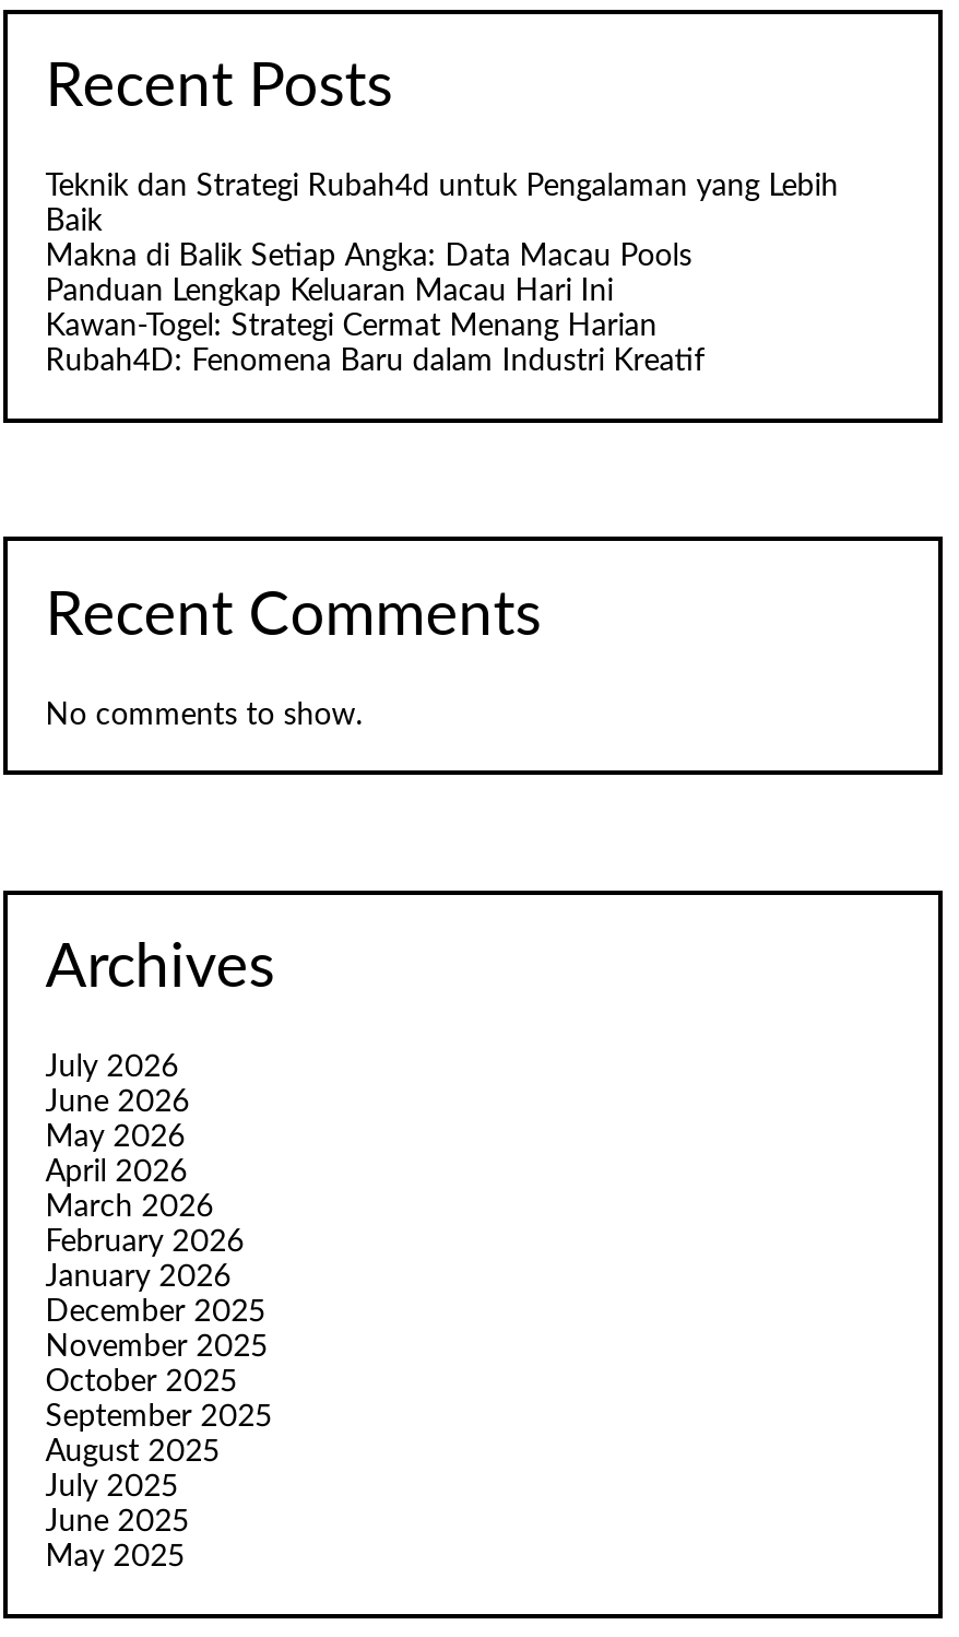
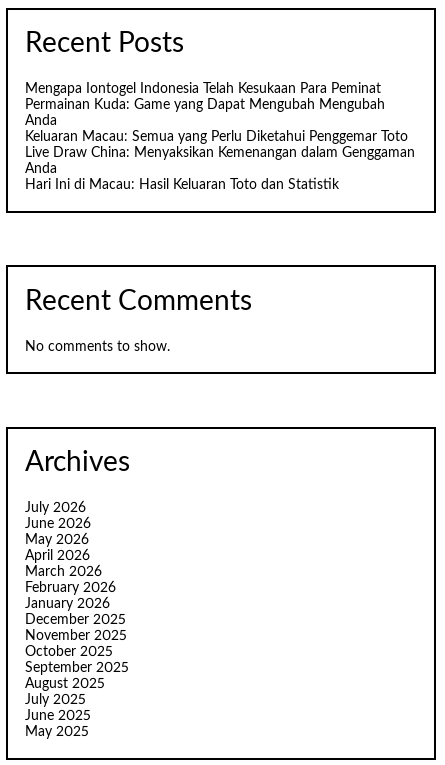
[45,172,838,378] Teknik dan Strategi Rubah4d untuk Pengalaman yang Lebih | Baik | Makna di Balik Setiap Angka: Data Macau Pools | Panduan Lengkap Keluaran Macau Hari Ini | Kawan-Togel: Strategi Cermat Menang Harian | Rubah4D: Fenomena Baru dalam Industri Kreatif -> [25,82,415,192] Mengapa Iontogel Indonesia Telah Kesukaan Para Peminat | Permainan Kuda: Game yang Dapat Mengubah Mengubah | Anda | Keluaran Macau: Semua yang Perlu Diketahui Penggemar Toto | Live Draw China: Menyaksikan Kemenangan dalam Genggaman | Anda | Hari Ini di Macau: Hasil Keluaran Toto dan Statistik

